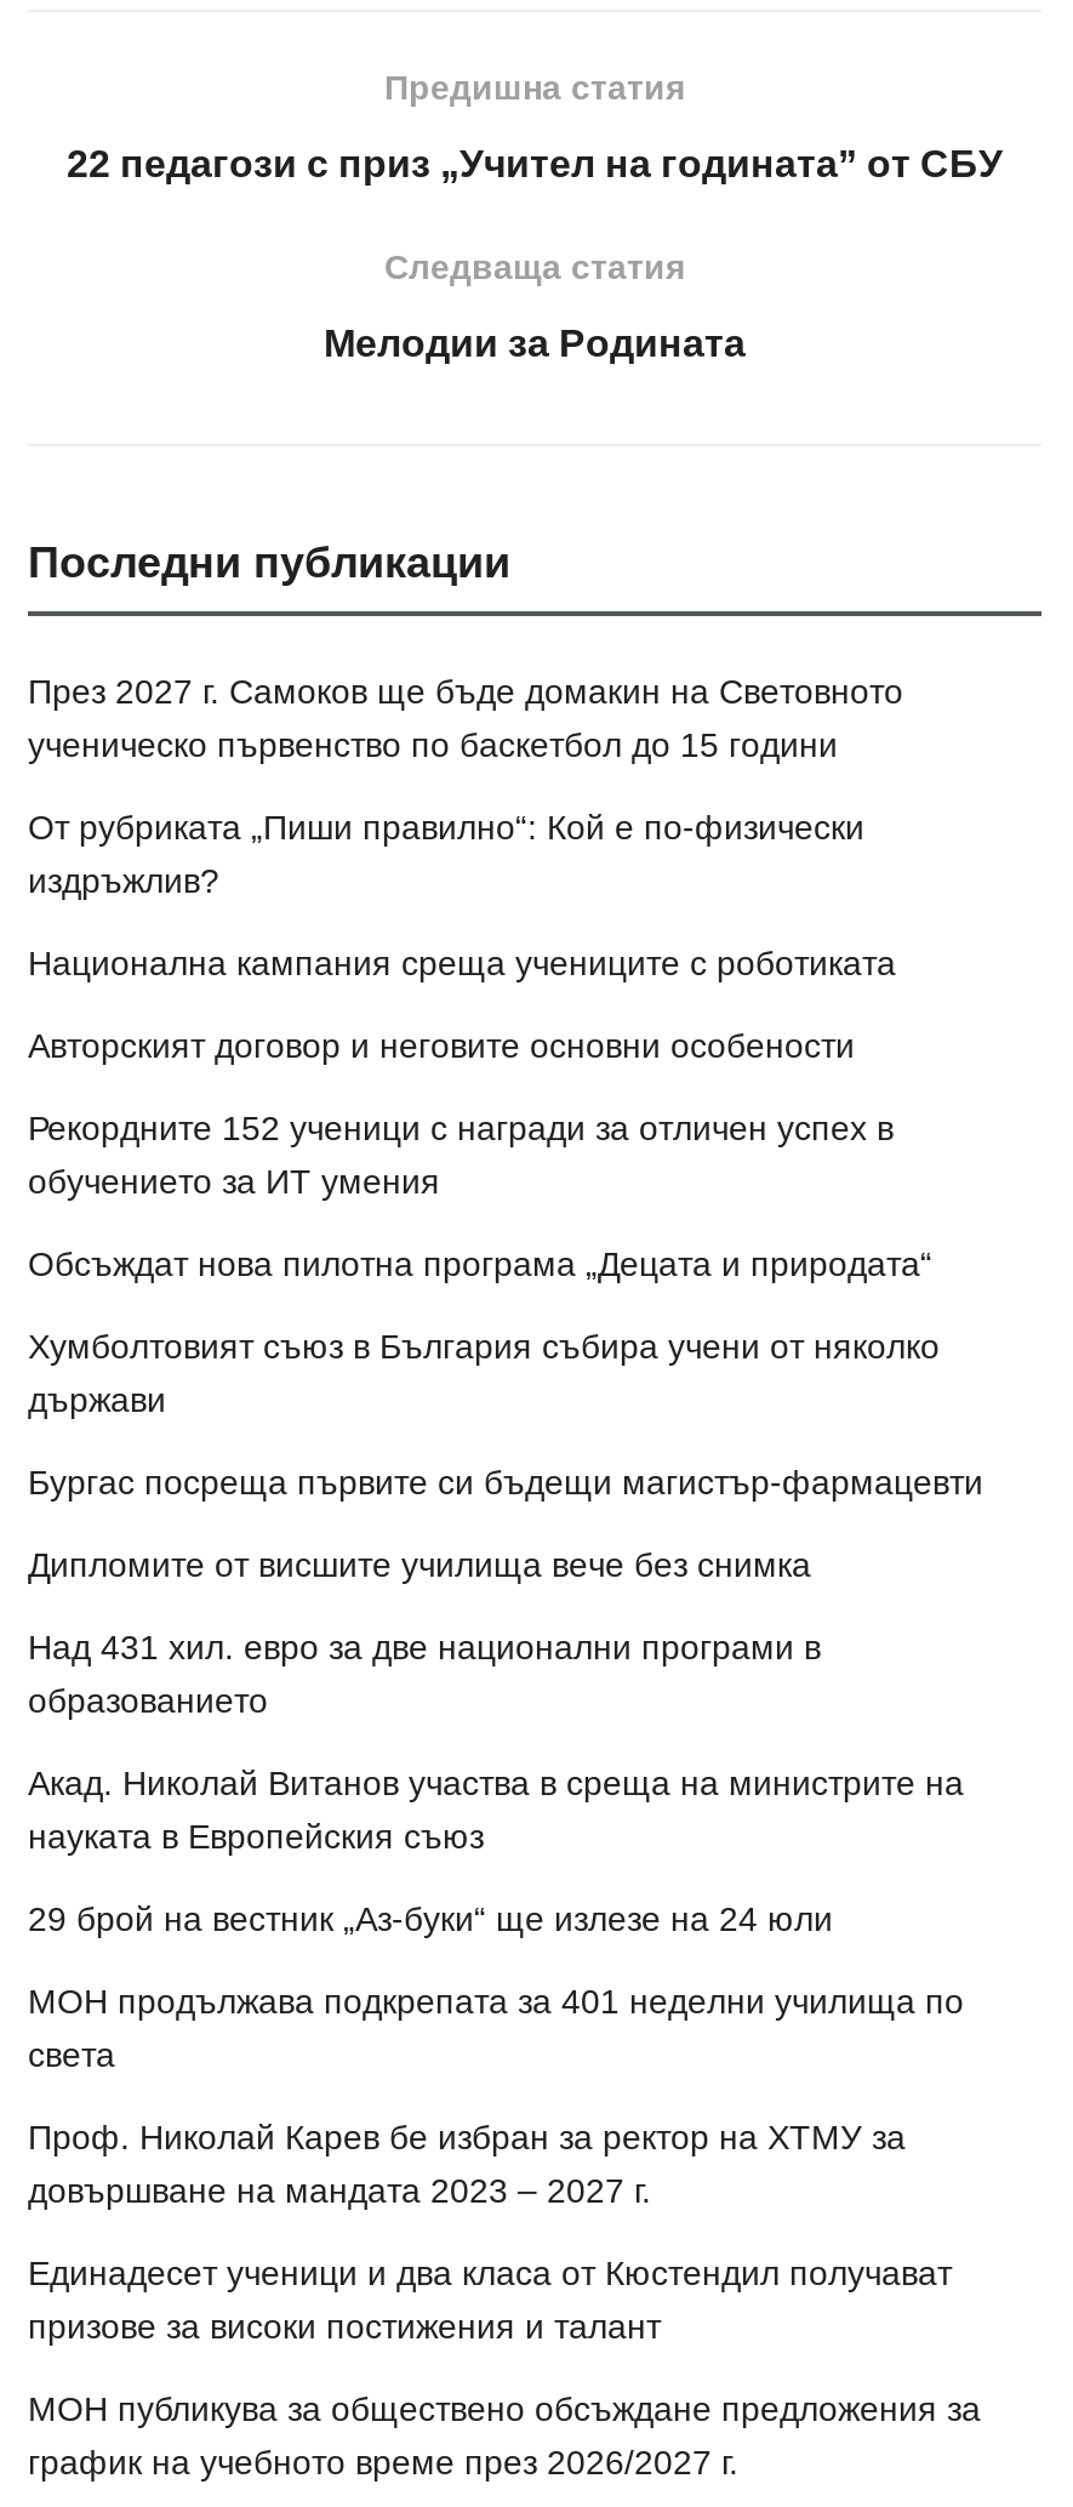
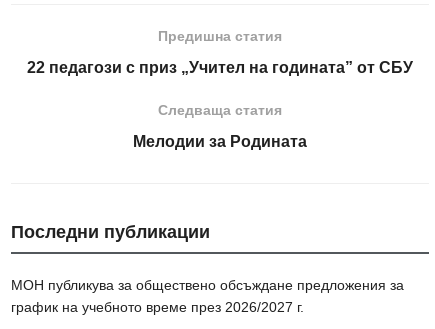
[28,672,983,2346] През 2027 г. Самоков ще бъде домакин на Световното | ученическо първенство по баскетбол до 15 години | От рубриката „Пиши правилно“: Кой е по-физически | издръжлив? | Национална кампания среща учениците с роботиката | Авторският договор и неговите основни особености | Рекордните 152 ученици с награди за отличен успех в | обучението за ИТ умения | Обсъждат нова пилотна програма „Децата и природата“ | Хумболтовият съюз в България събира учени от няколко | държави | Бургас посреща първите си бъдещи магистър-фармацевти | Дипломите от висшите училища вече без снимка | Над 431 хил. евро за две национални програми в | образованието | Акад. Николай Витанов участва в среща на министрите на | науката в Европейския съюз | 29 брой на вестник „Аз-буки“ ще излезе на 24 юли | МОН продължава подкрепата за 401 неделни училища по | света | Проф. Николай Карев бе избран за ректор на ХТМУ за | довършване на мандата 2023 – 2027 г. | Единадесет ученици и два класа от Кюстендил получават | призове за високи постижения и талант -> none

